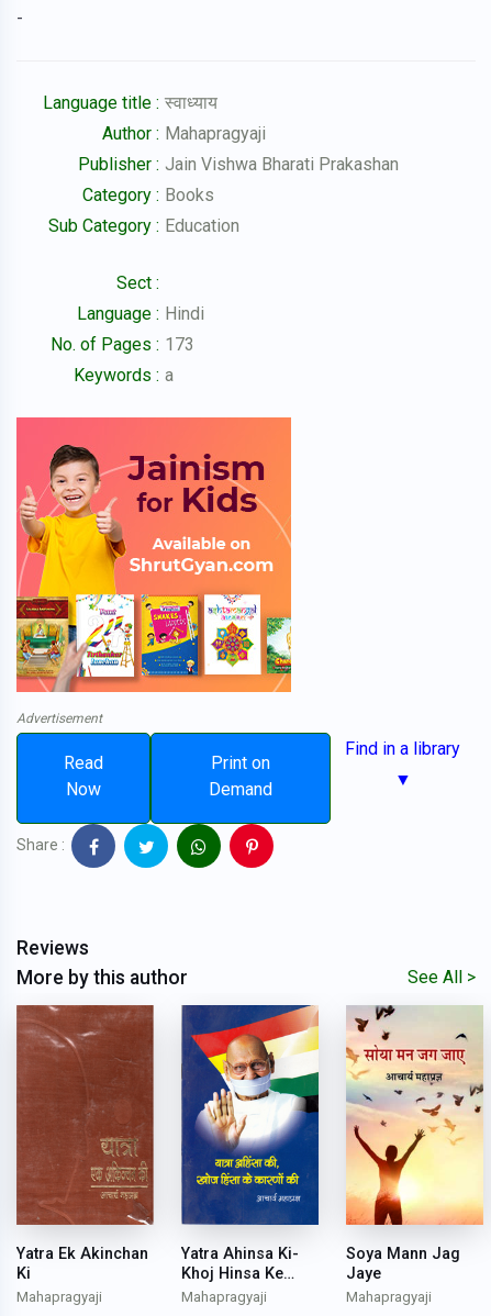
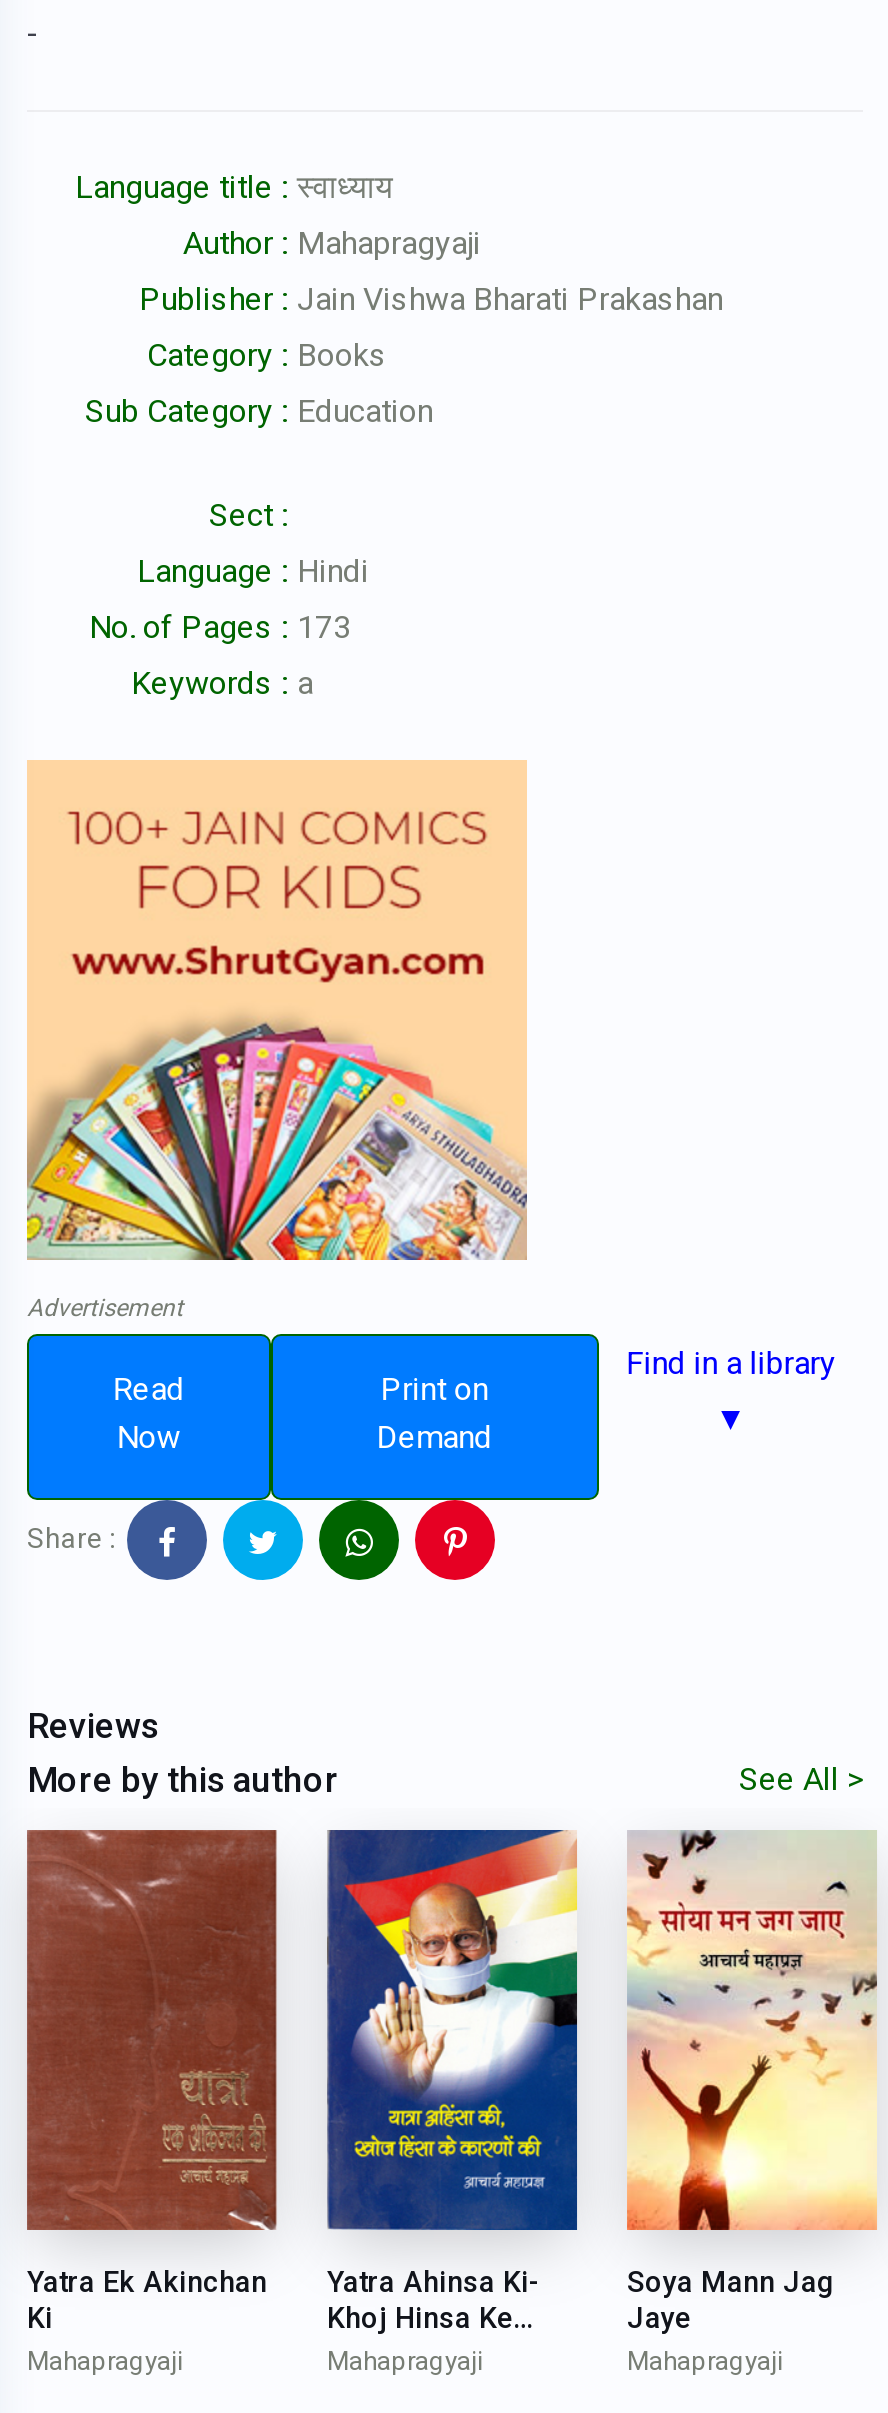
[15,417,292,693] [image] -> [25,762,527,1262] [image]

